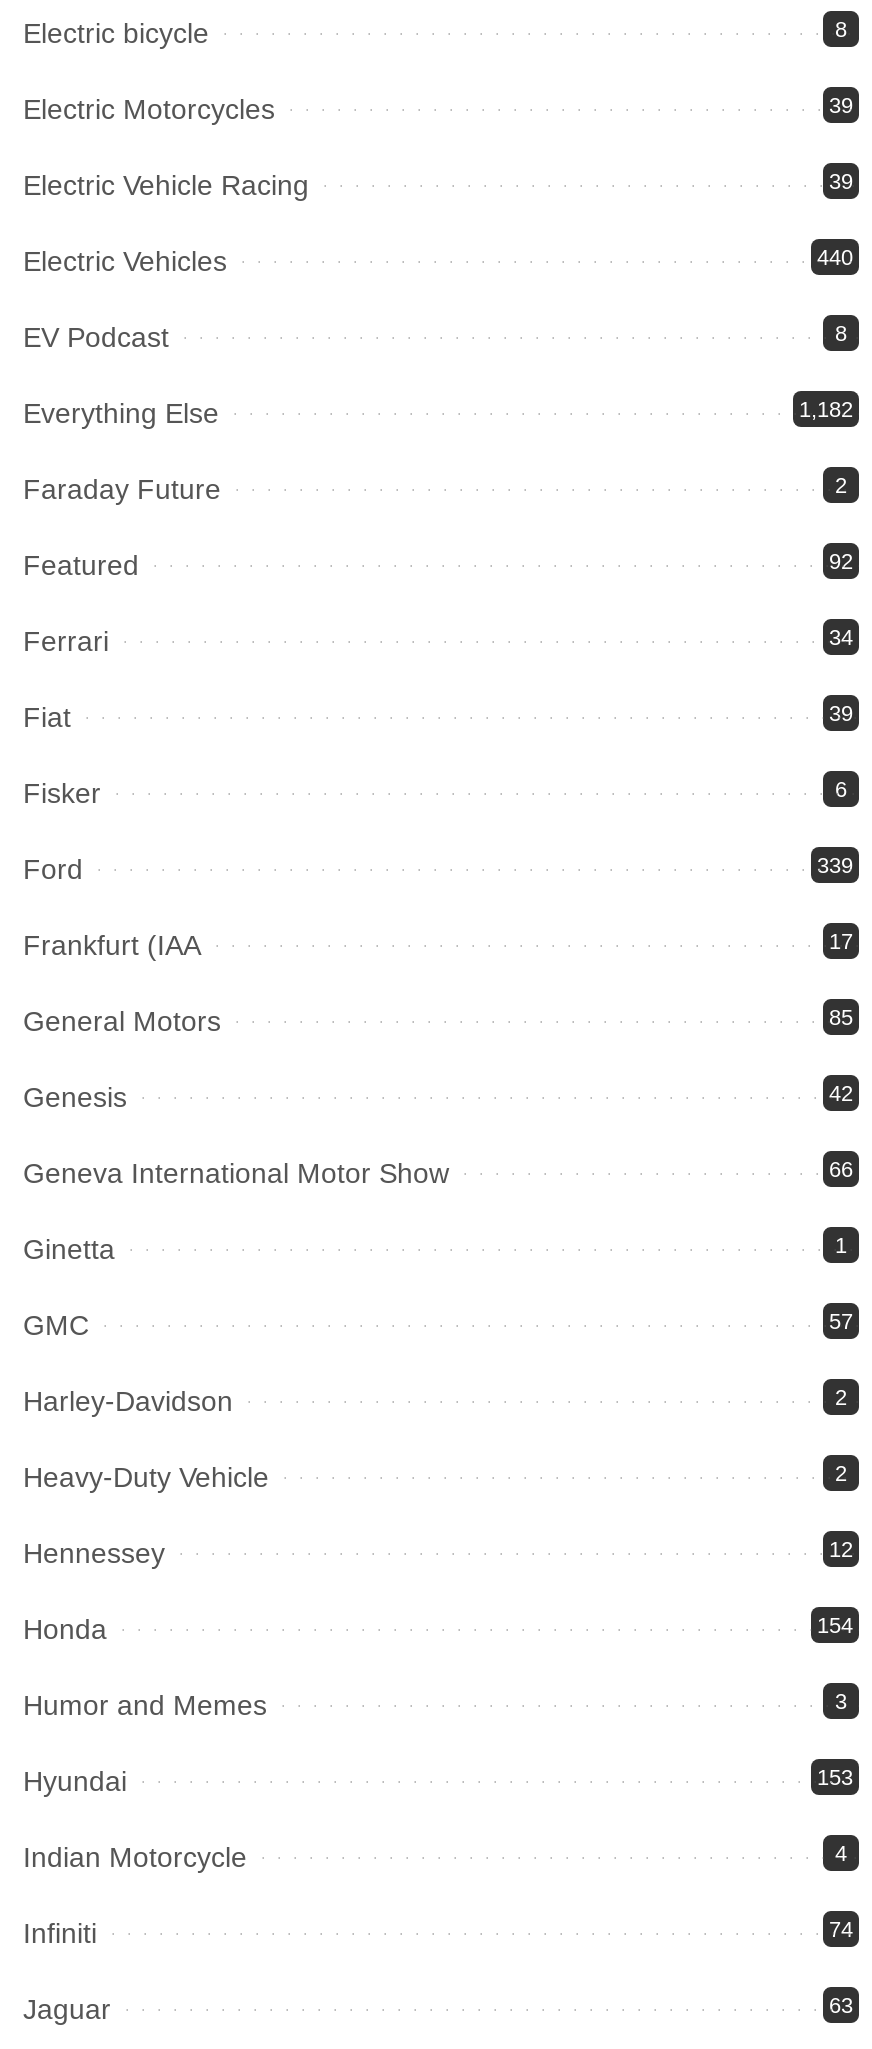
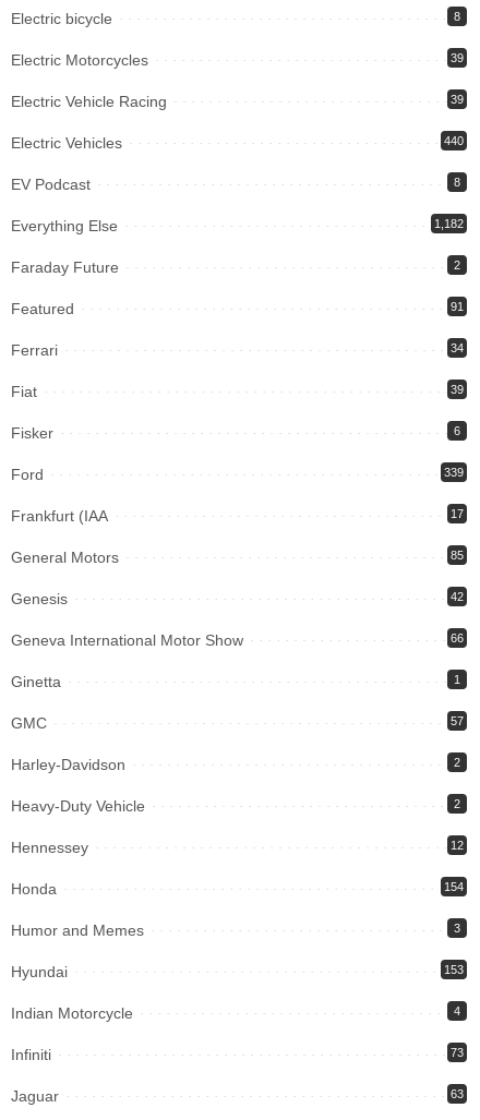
[829,550,853,574] 92 -> [451,300,464,313] 91
[829,1918,853,1942] 74 -> [451,1046,464,1059] 73

